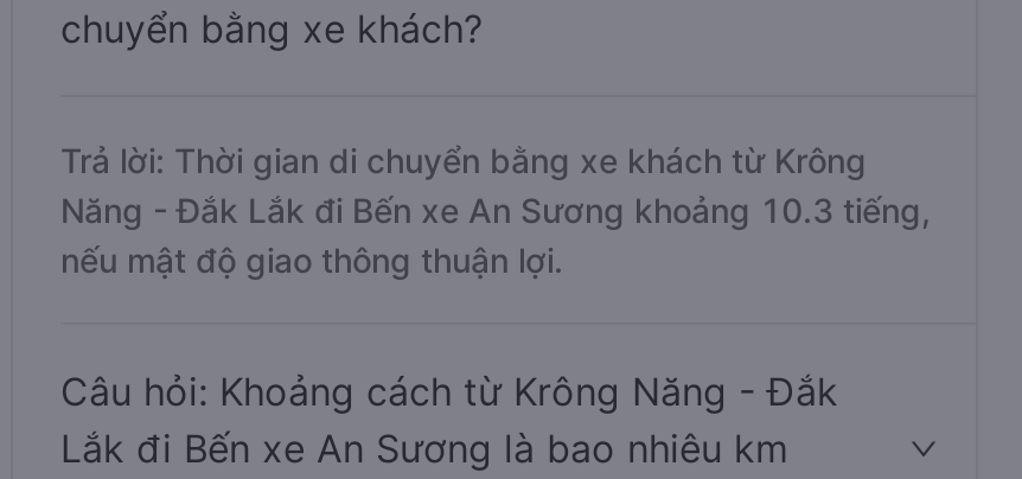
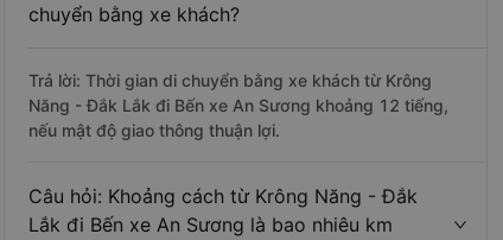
[60,190,931,230] Năng - Đắk Lắk đi Bến xe An Sương khoảng 10.3 tiếng, -> [28,95,448,115] Năng - Đắk Lắk đi Bến xe An Sương khoảng 12 tiếng,

